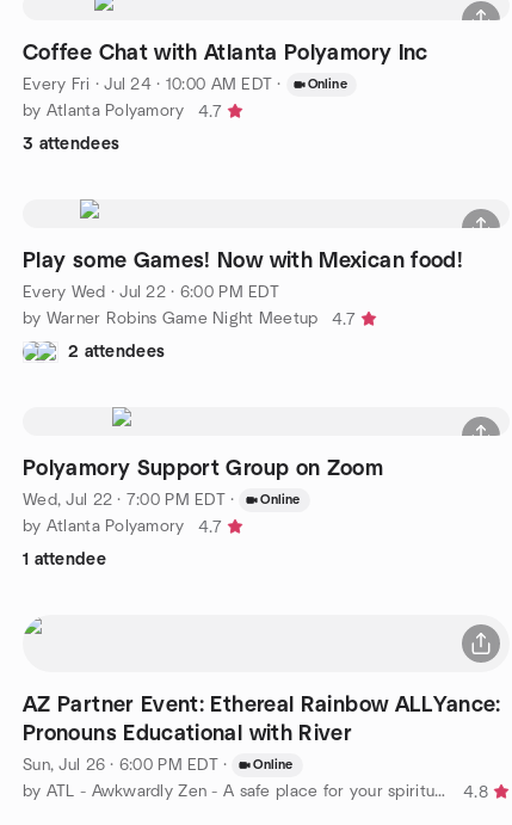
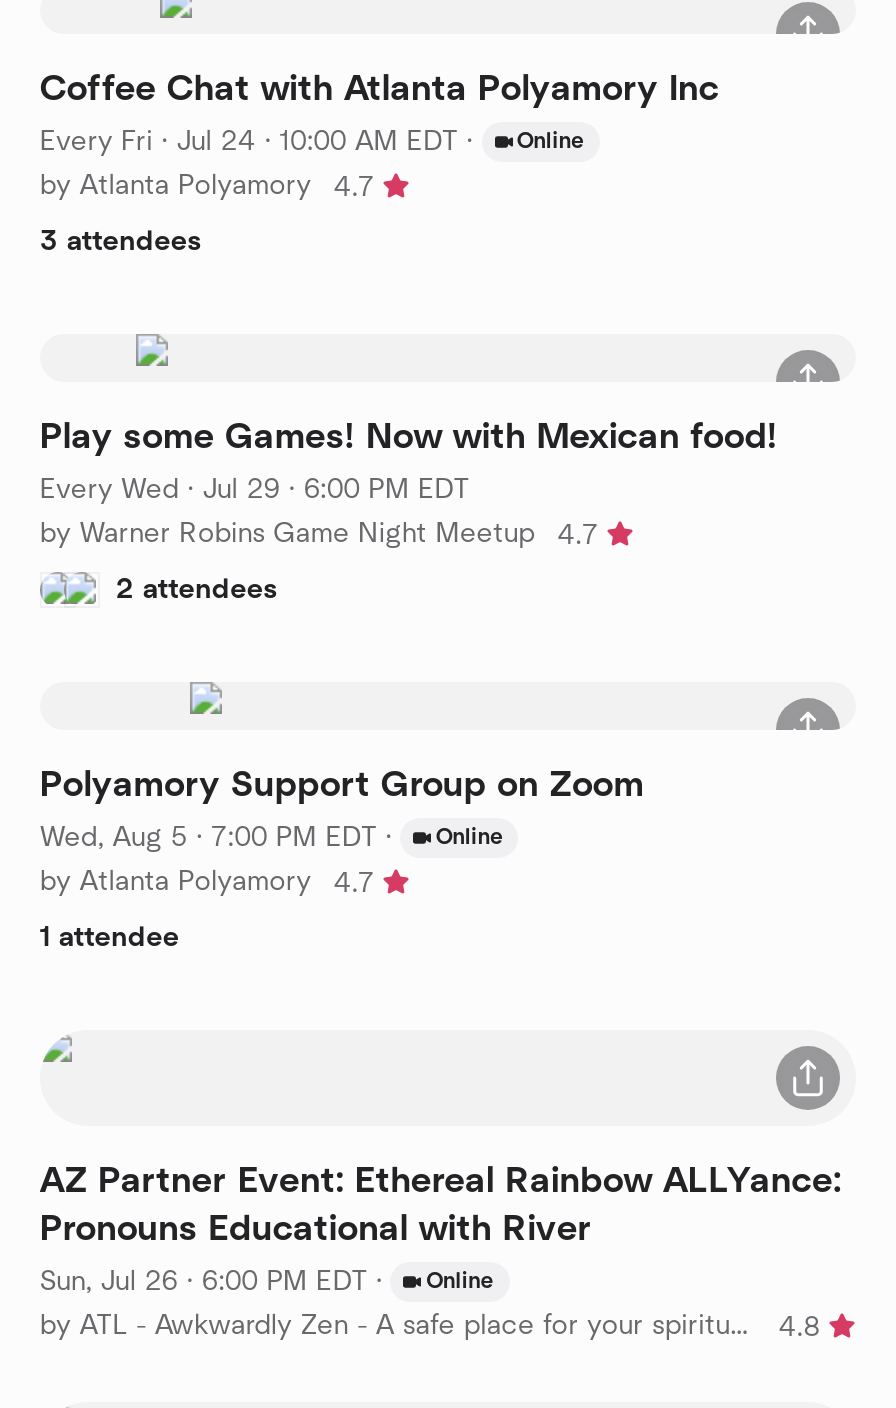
[23,284,279,300] Every Wed · Jul 22 · 6:00 PM EDT -> [40,475,470,503] Every Wed · Jul 29 · 6:00 PM EDT
[23,491,300,508] Wed, Jul 22 · 7:00 PM EDT · Online -> [40,823,503,851] Wed, Aug 5 · 7:00 PM EDT · Online

